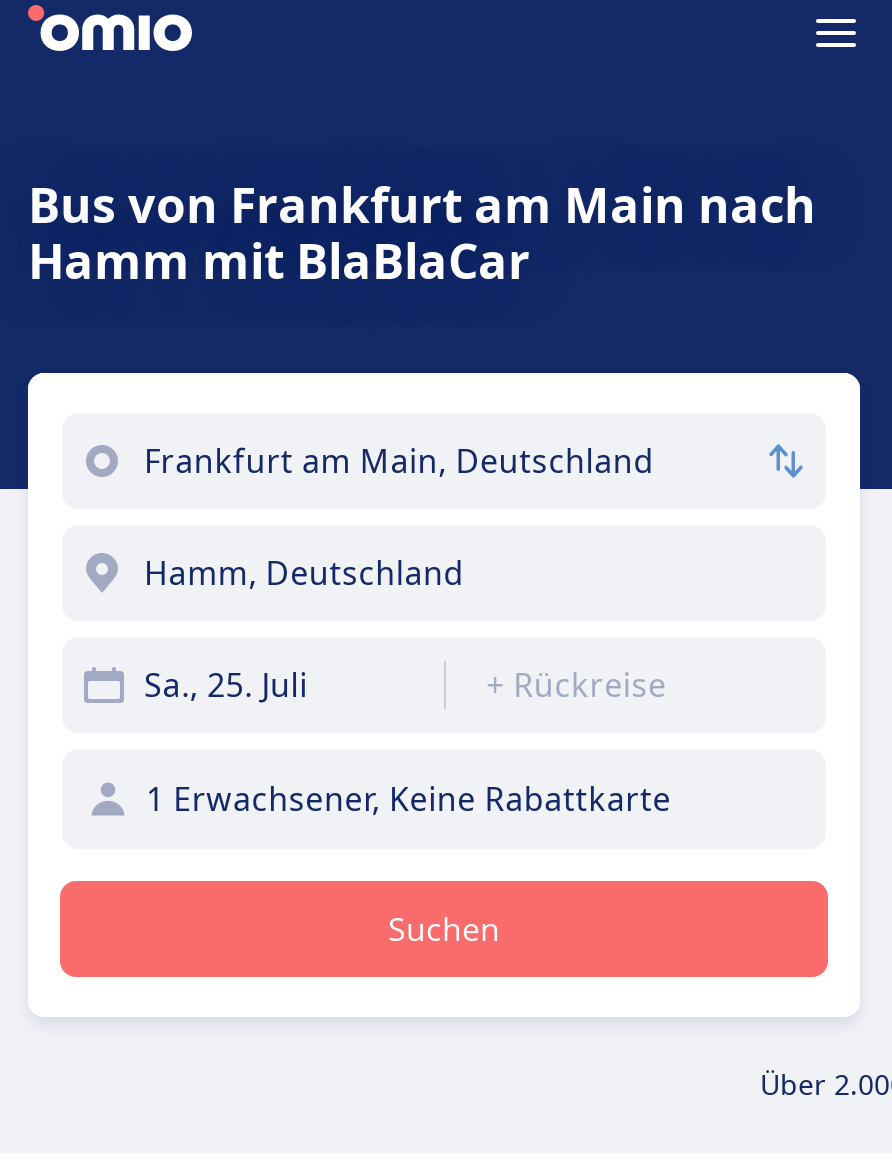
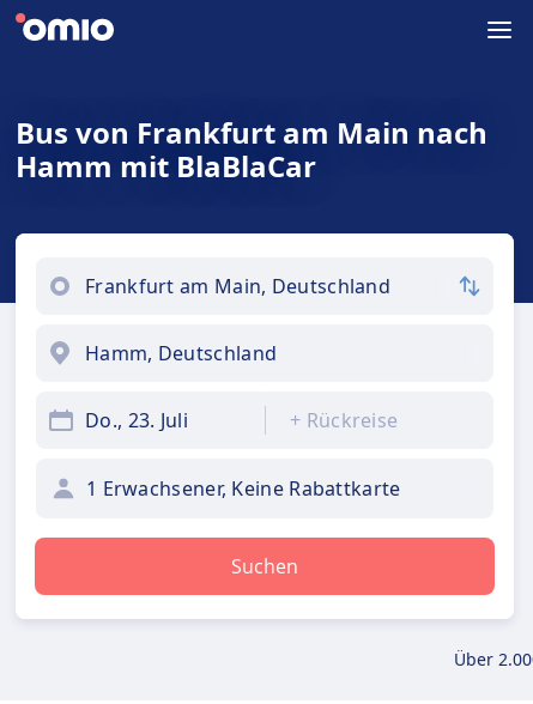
[144,663,308,707] Sa., 25. Juli -> [85,407,188,433] Do., 23. Juli

